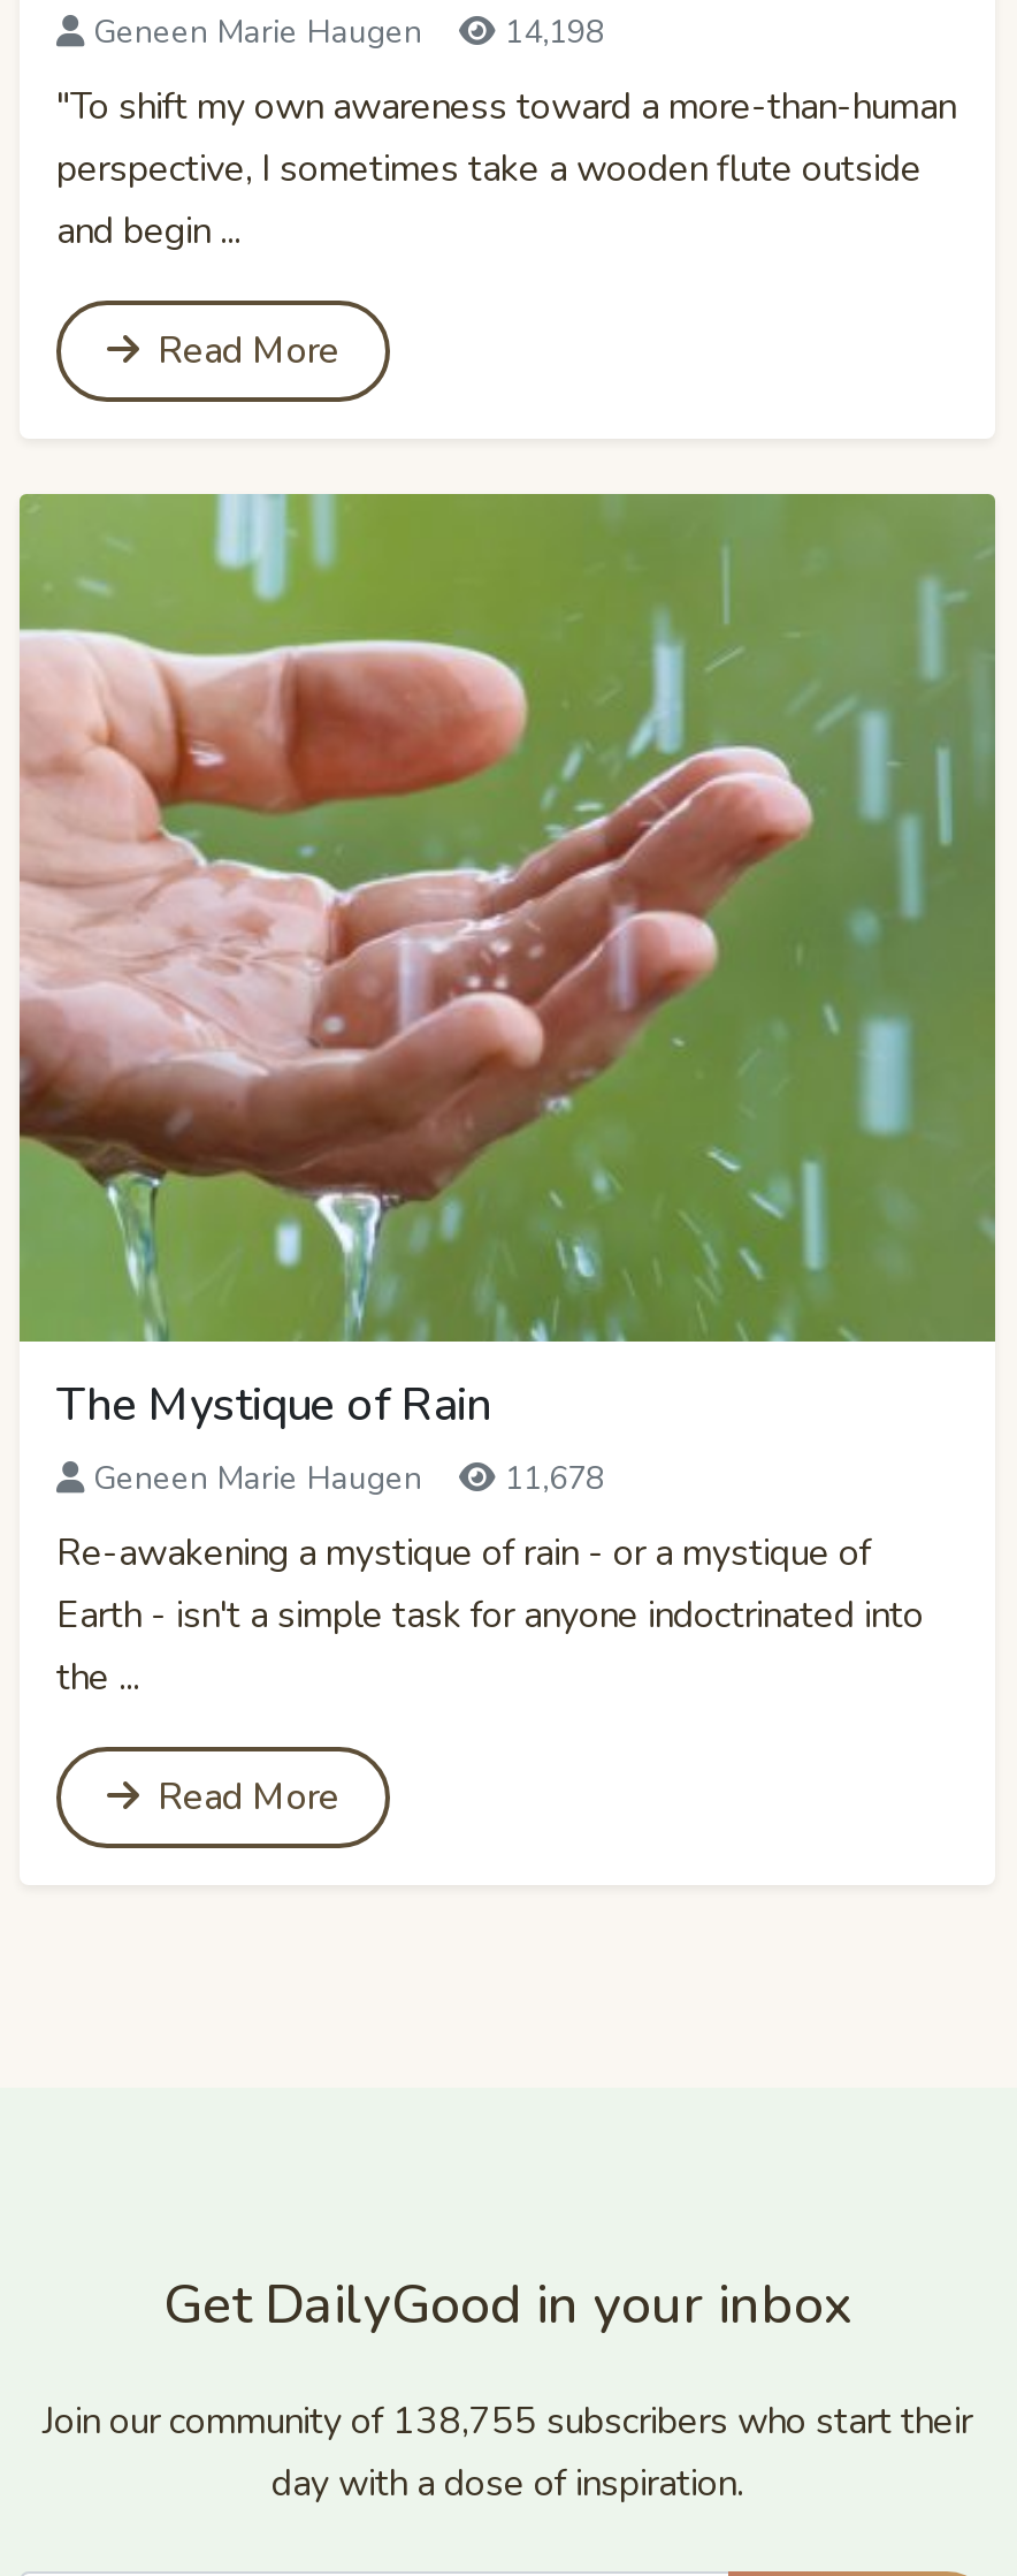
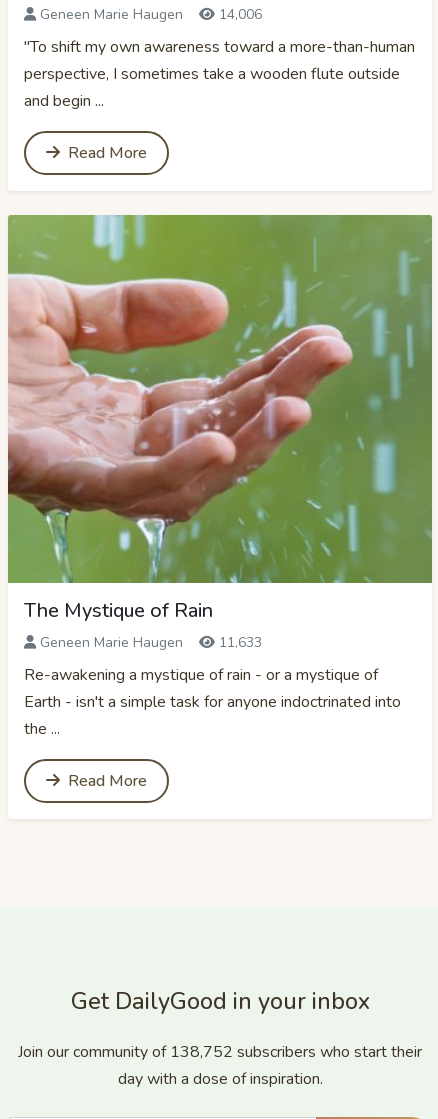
[93,10,604,54] Geneen Marie Haugen 14,198 -> [40,5,262,24] Geneen Marie Haugen 14,006
[93,1458,604,1501] Geneen Marie Haugen 11,678 -> [40,633,262,652] Geneen Marie Haugen 11,633
[43,2397,972,2448] Join our community of 138,755 subscribers who start their -> [18,1041,422,1063] Join our community of 138,752 subscribers who start their

